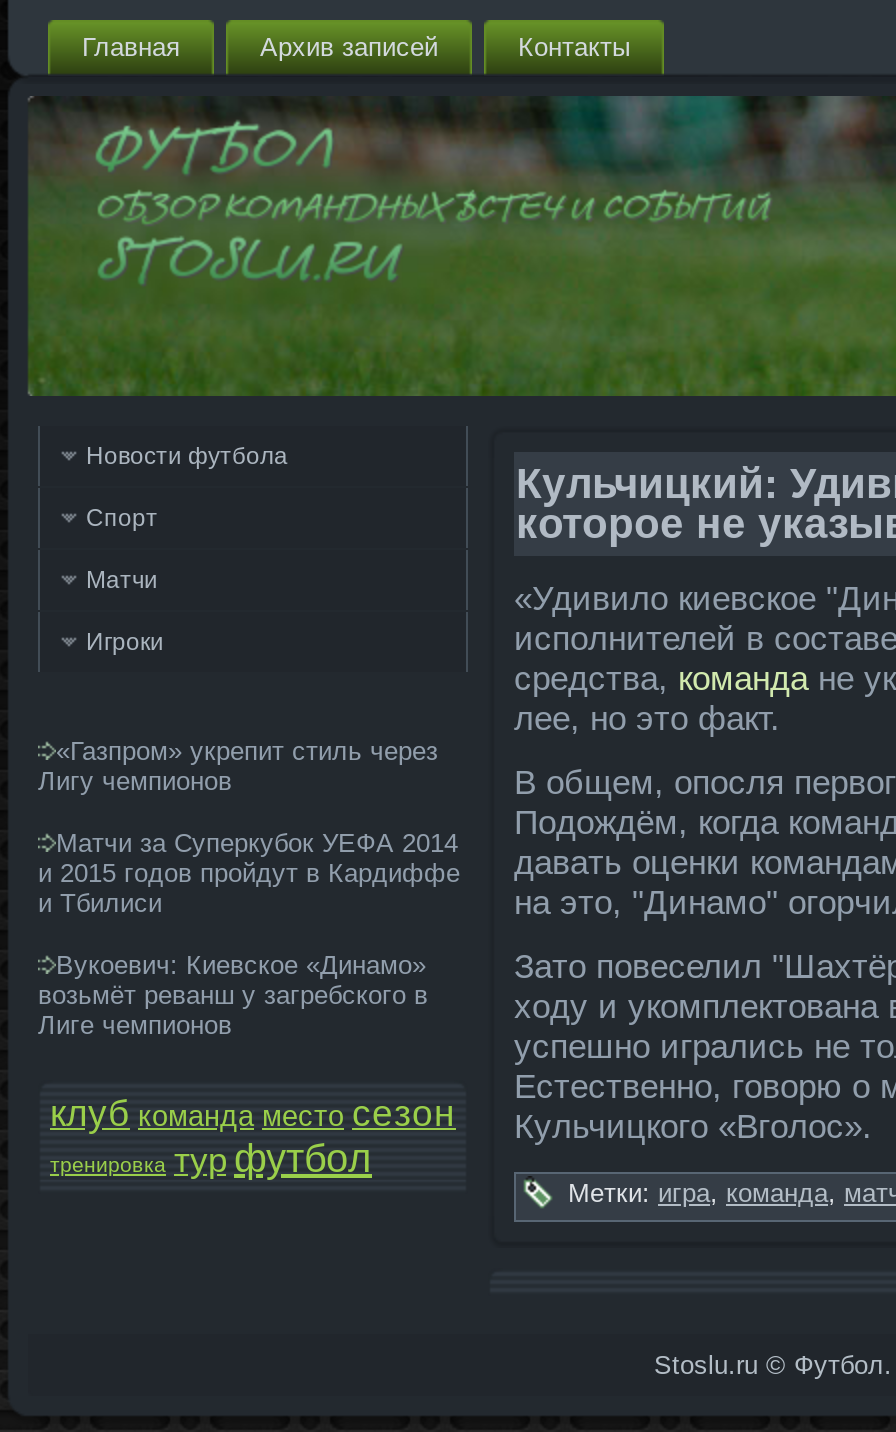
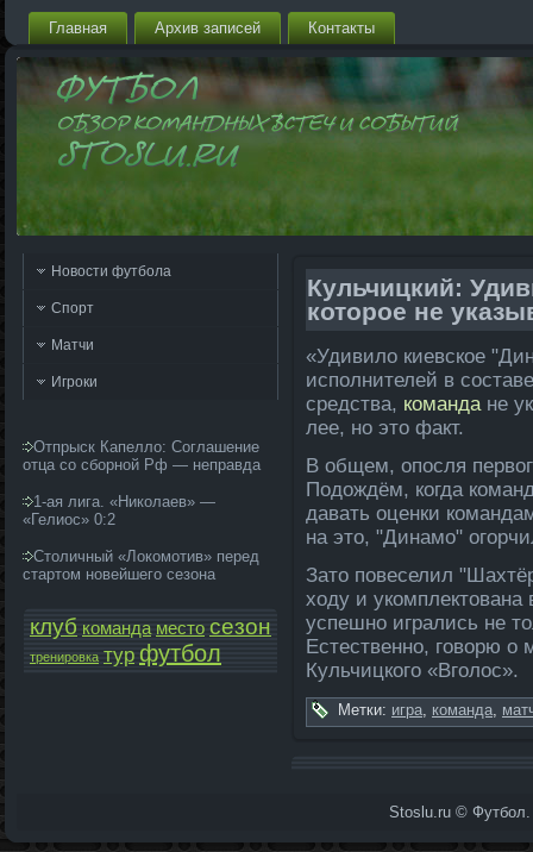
[38,736,438,796] «Газпром» укрепит стиль через | Лигу чемпионов -> [23,438,261,474] Отпрыск Капелло: Соглашение | отца со сборной Рф — неправда
[38,828,460,918] Матчи за Суперкубок УЕФА 2014 | и 2015 годов пройдут в Кардиффе | и Тбилиси -> [23,493,215,528] 1-ая лига. «Николаев» — | «Гелиос» 0:2
[38,950,428,1040] Вукоевич: Киевское «Динамо» | возьмёт реванш у загребского в | Лиге чемпионов -> [23,547,259,583] Столичный «Локомотив» перед | стартом новейшего сезона
moved [50,1092,456,1180] -> [30,614,271,666]: клуб команда место сезон | тренировка тур футбол

